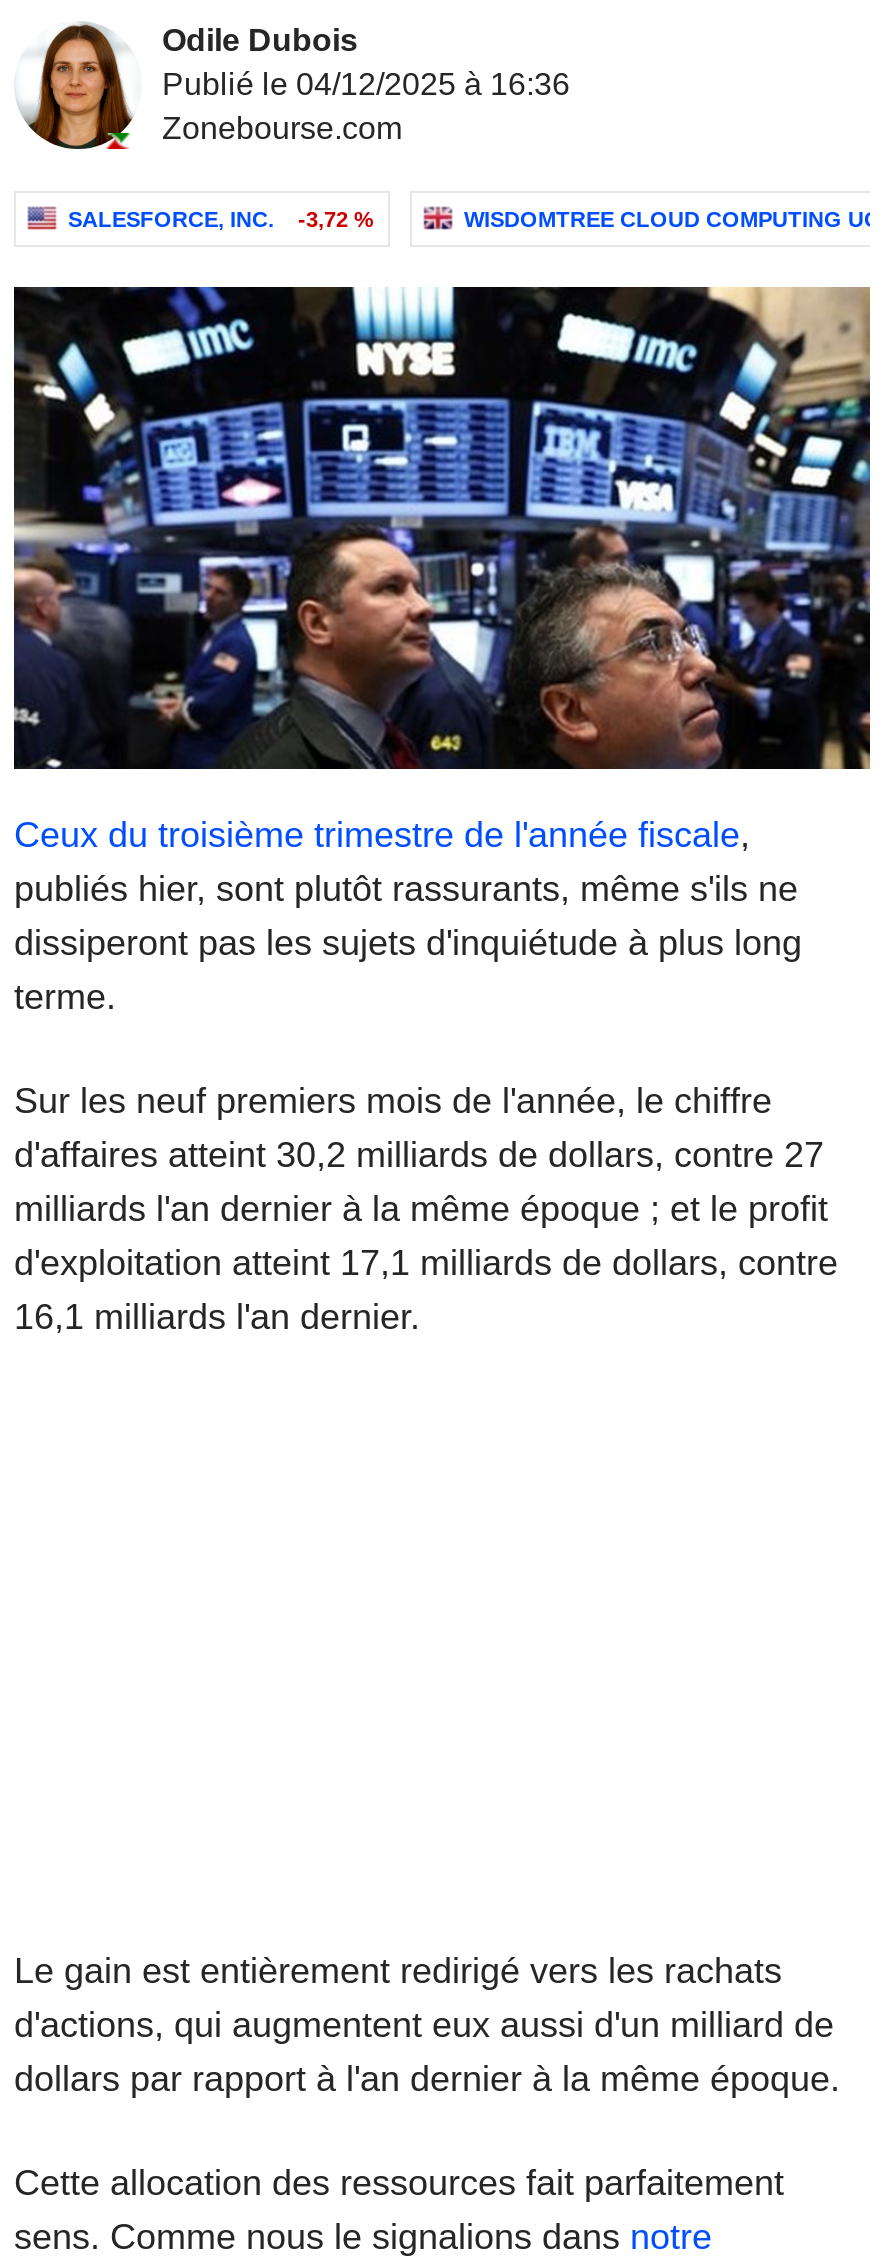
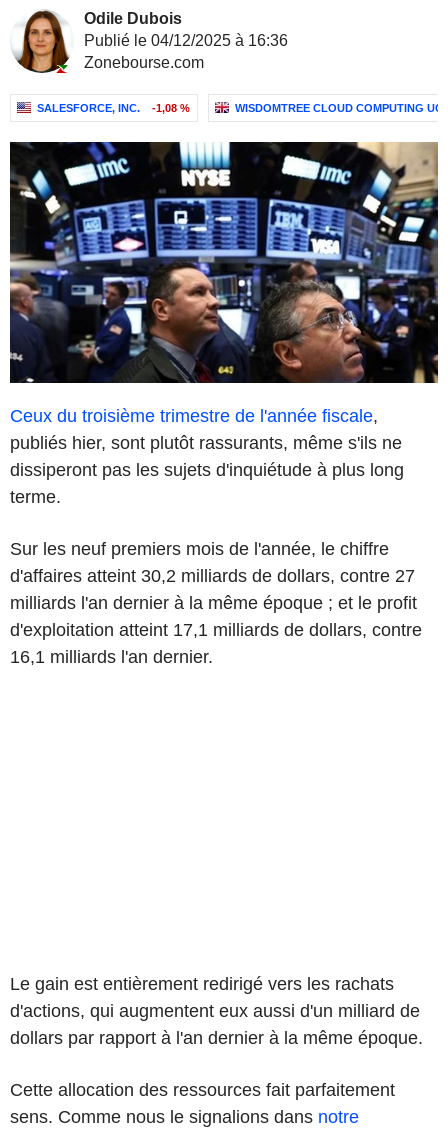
[68,207,374,231] SALESFORCE, INC. -3,72 % -> [37,102,190,114] SALESFORCE, INC. -1,08 %

